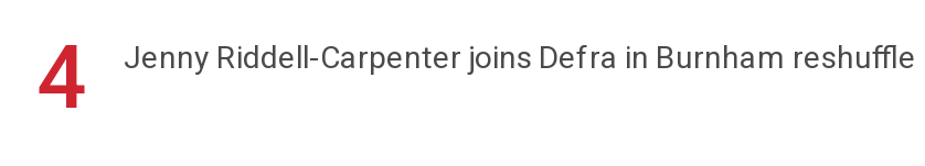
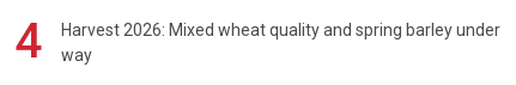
[124,40,916,75] Jenny Riddell-Carpenter joins Defra in Burnham reshuffle -> [61,21,500,65] Harvest 2026: Mixed wheat quality and spring barley under | way

